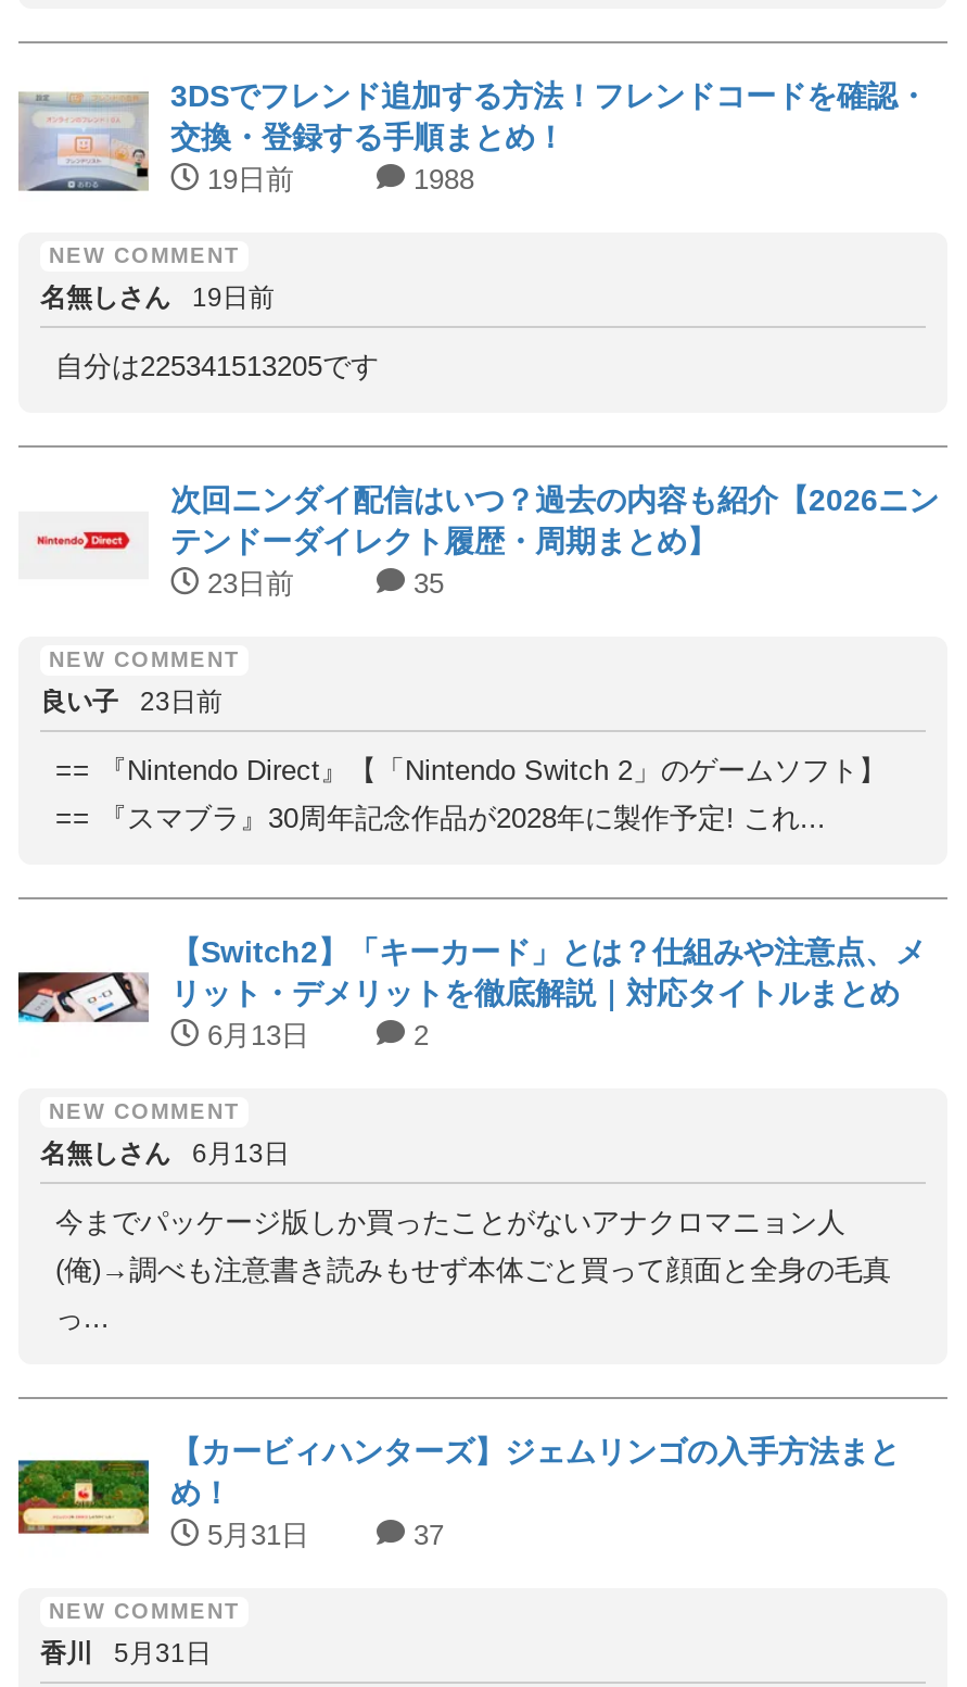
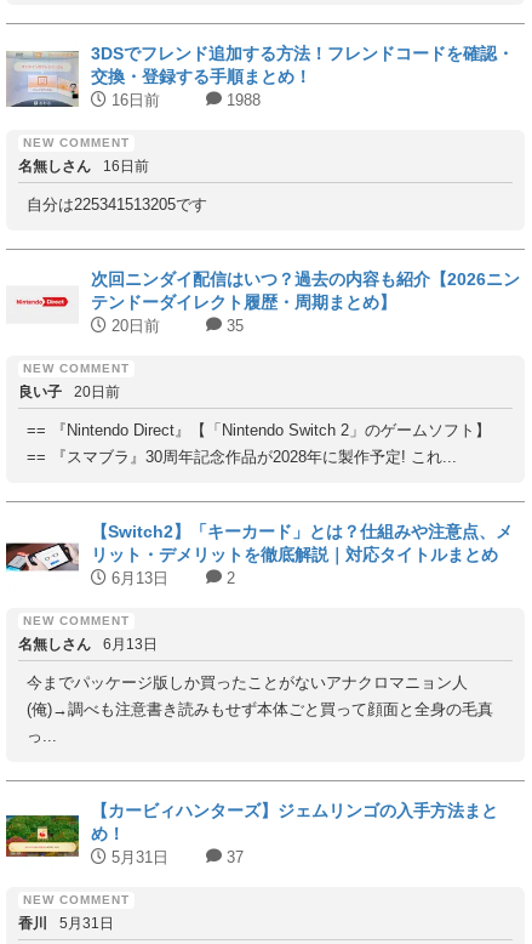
[199,163,294,196] 19日前 -> [107,91,160,109] 16日前
[40,282,275,313] 名無しさん 19日前 -> [18,158,149,175] 名無しさん 16日前
[199,567,294,600] 23日前 -> [107,317,160,335] 20日前
[40,687,222,717] 良い子 23日前 -> [18,383,120,400] 良い子 20日前

